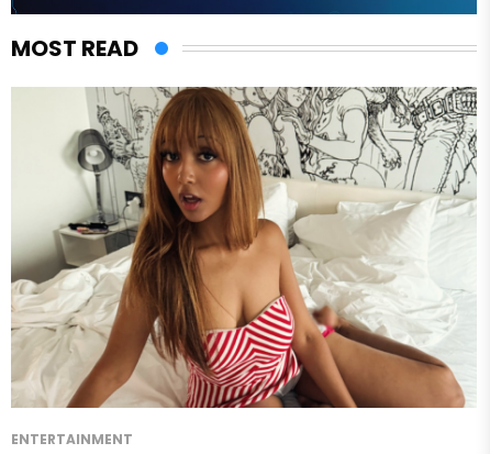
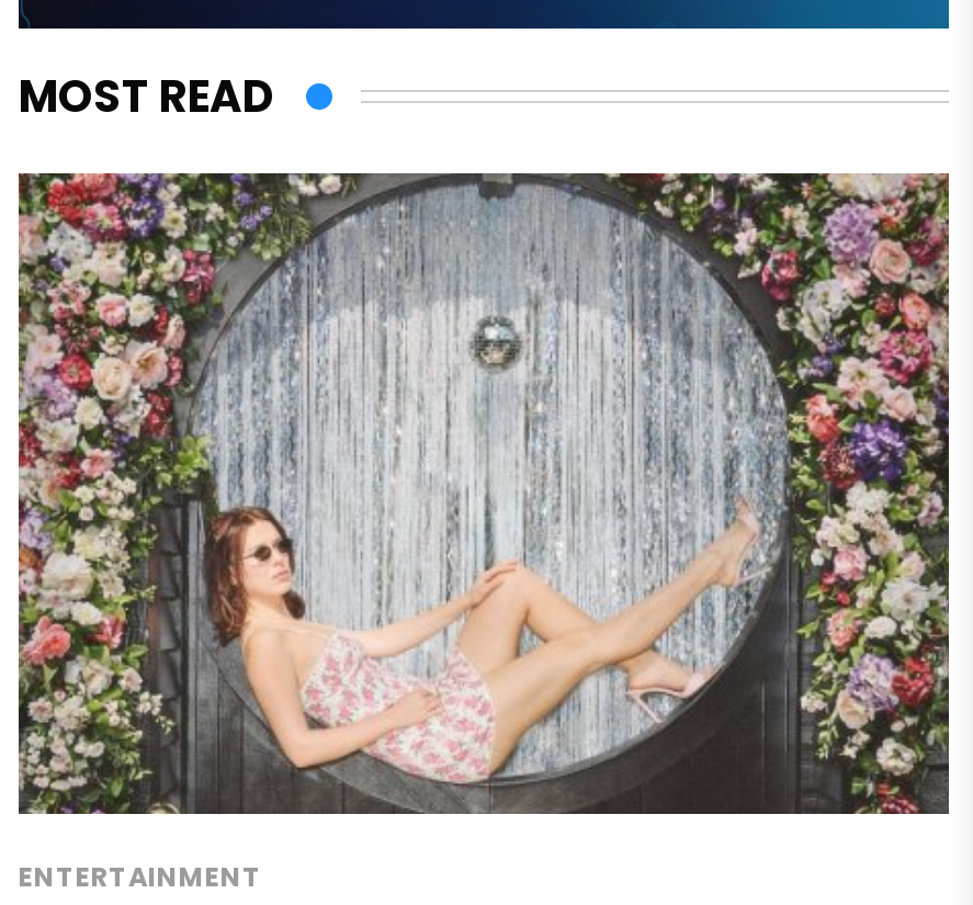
[11,87,477,409] [image] -> [16,171,951,816] [image]

